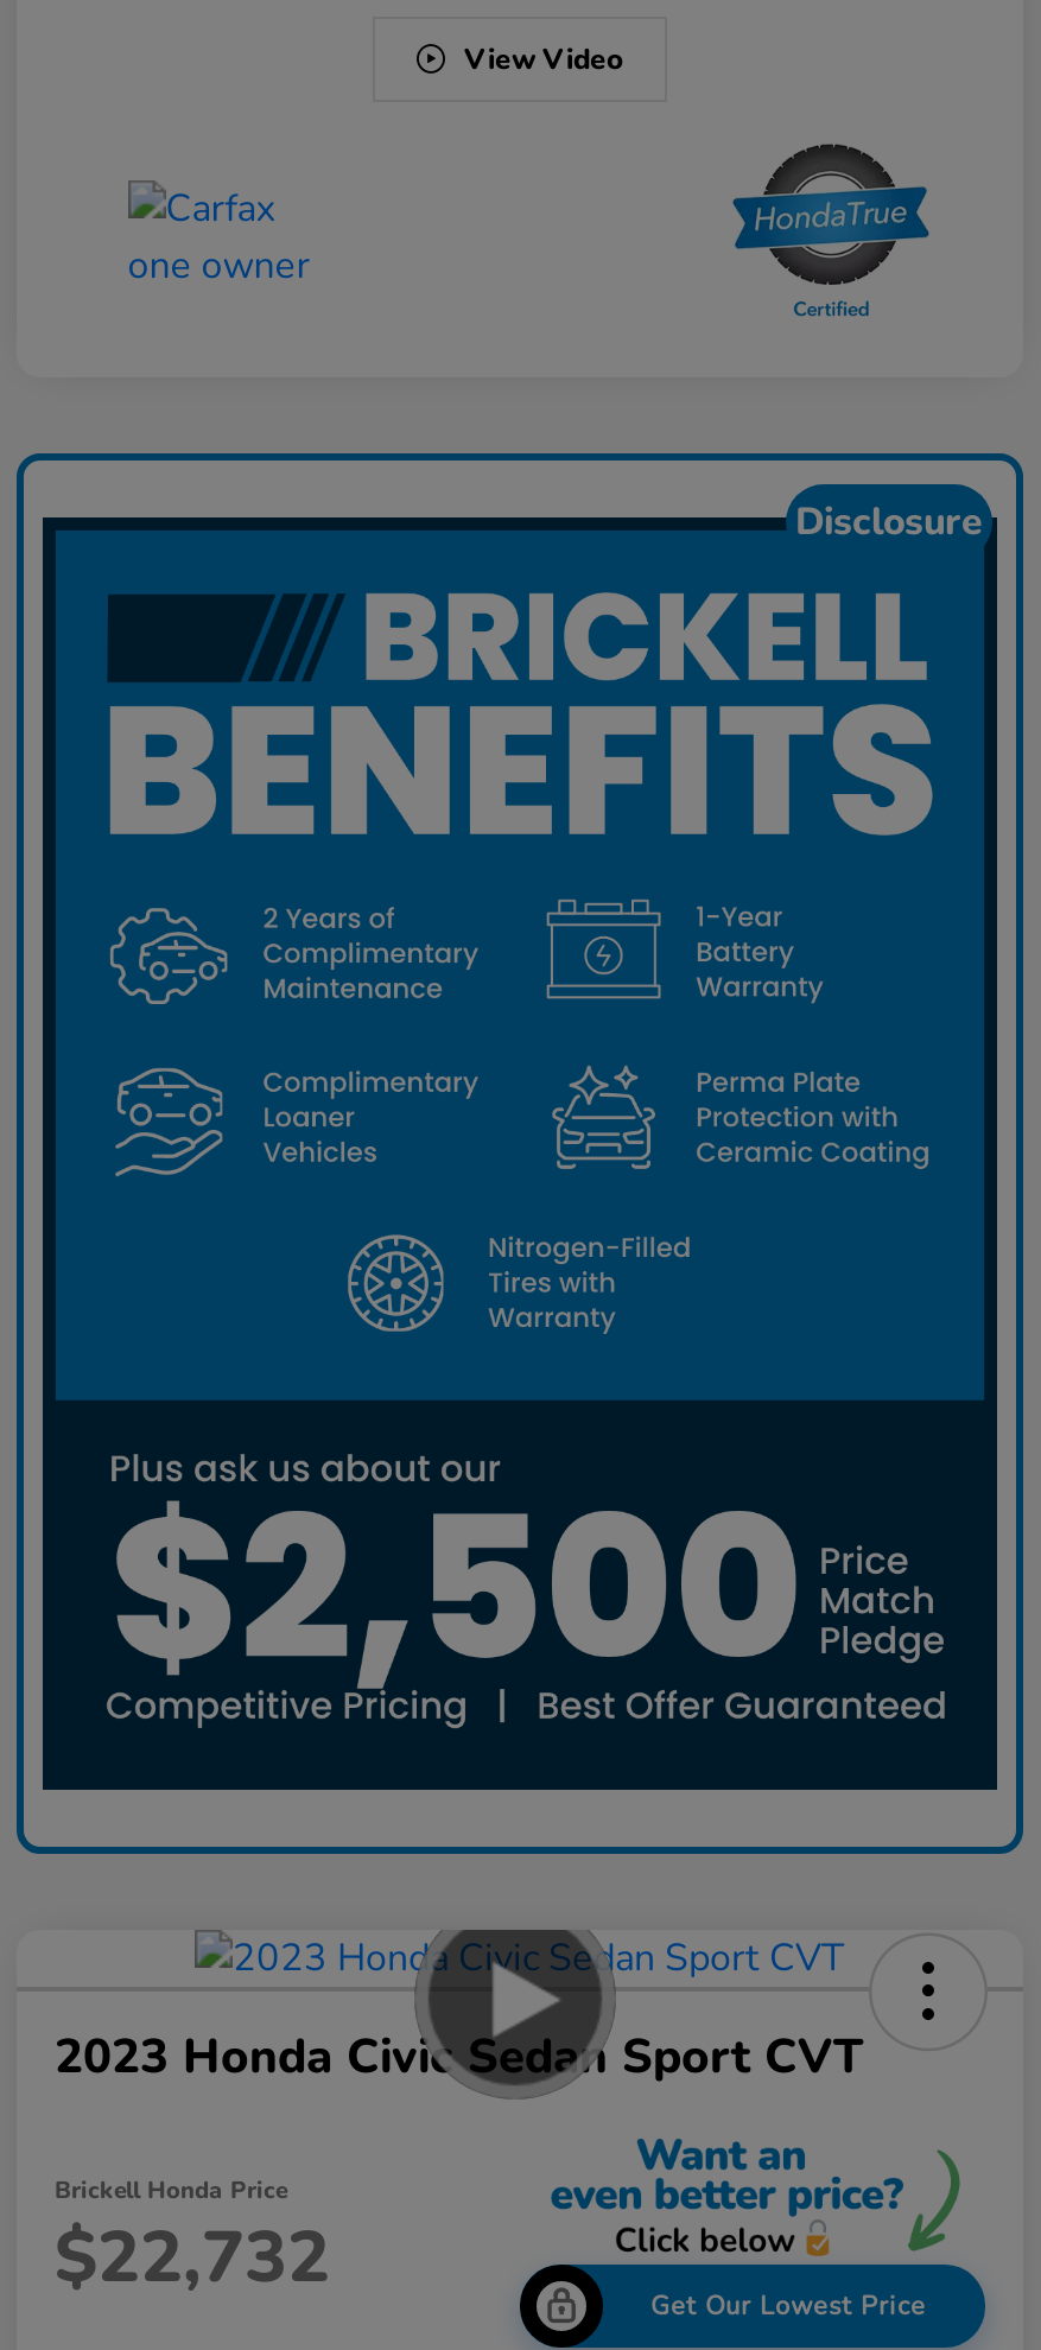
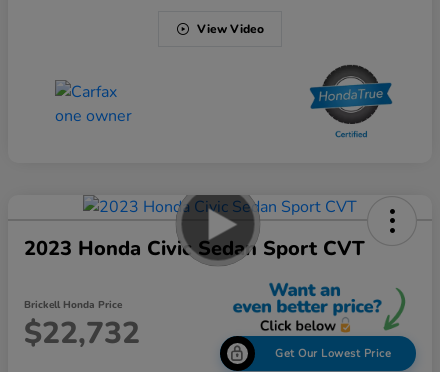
[14,451,1026,1856] [image] | Disclosure -> none

